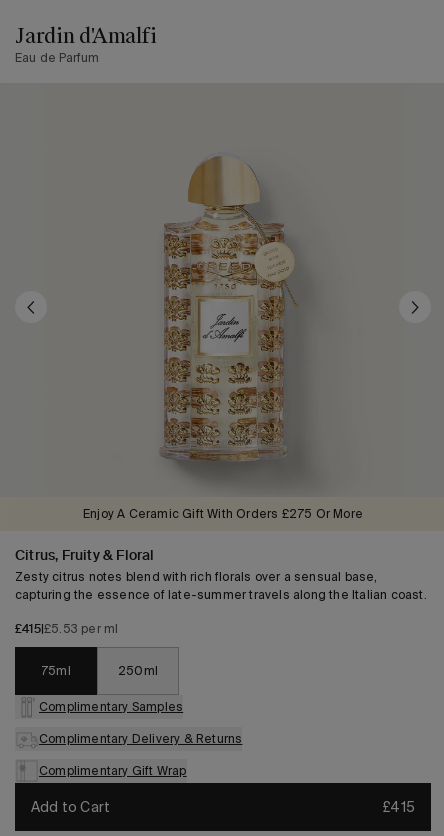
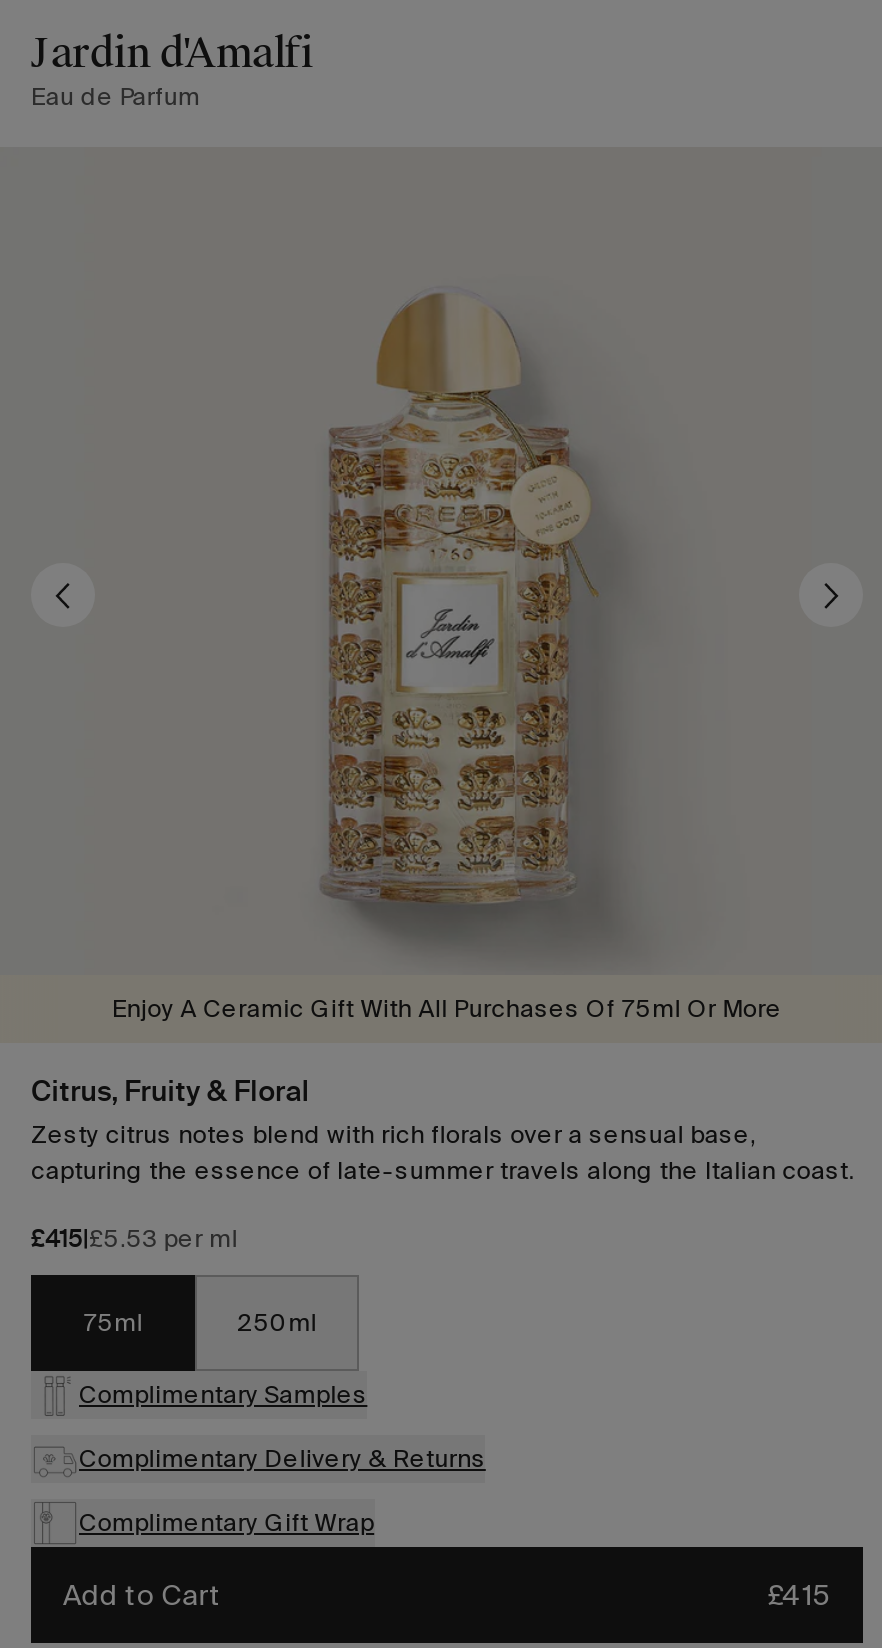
[83,507,363,520] Enjoy A Ceramic Gift With Orders £275 Or More -> [112,995,782,1021] Enjoy A Ceramic Gift With All Purchases Of 75ml Or More

